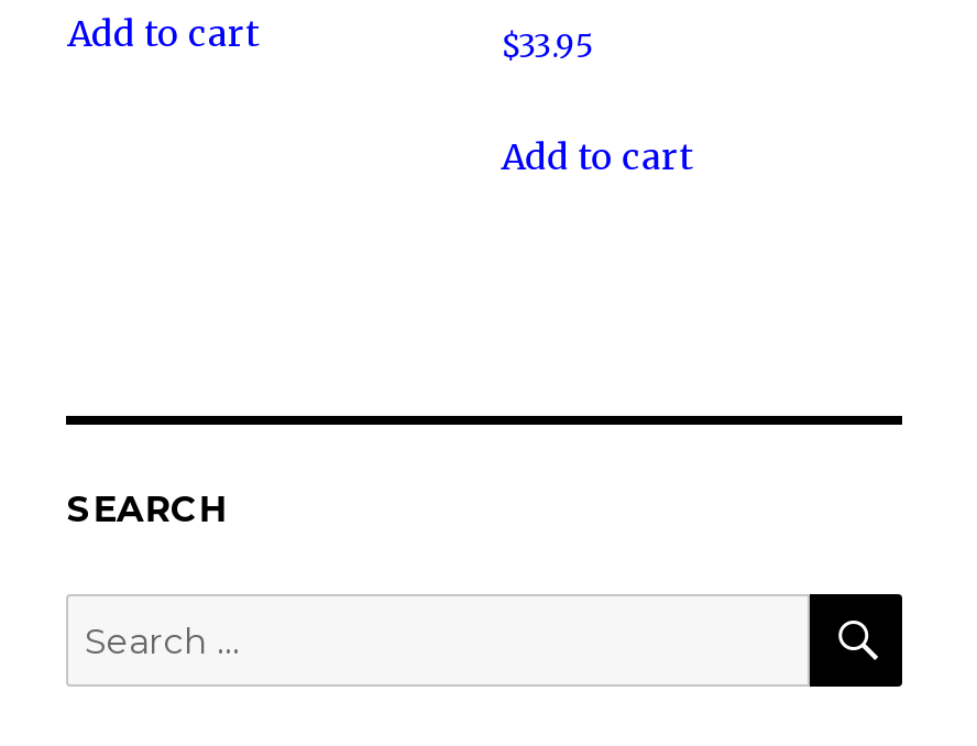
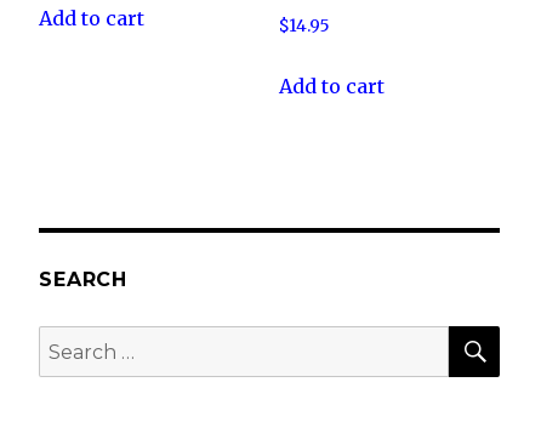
[501,28,593,65] $33.95 -> [279,15,329,36] $14.95

